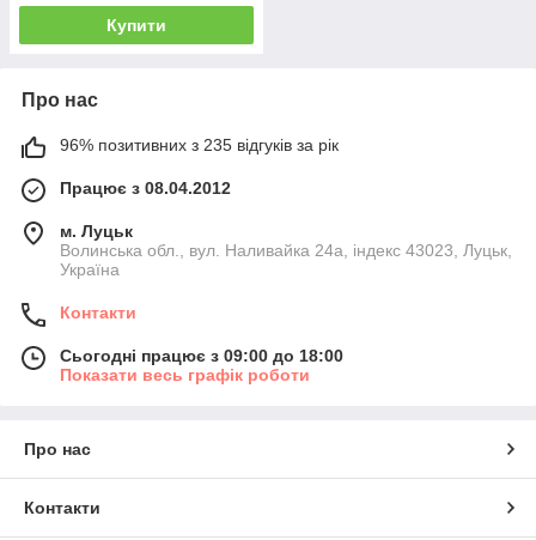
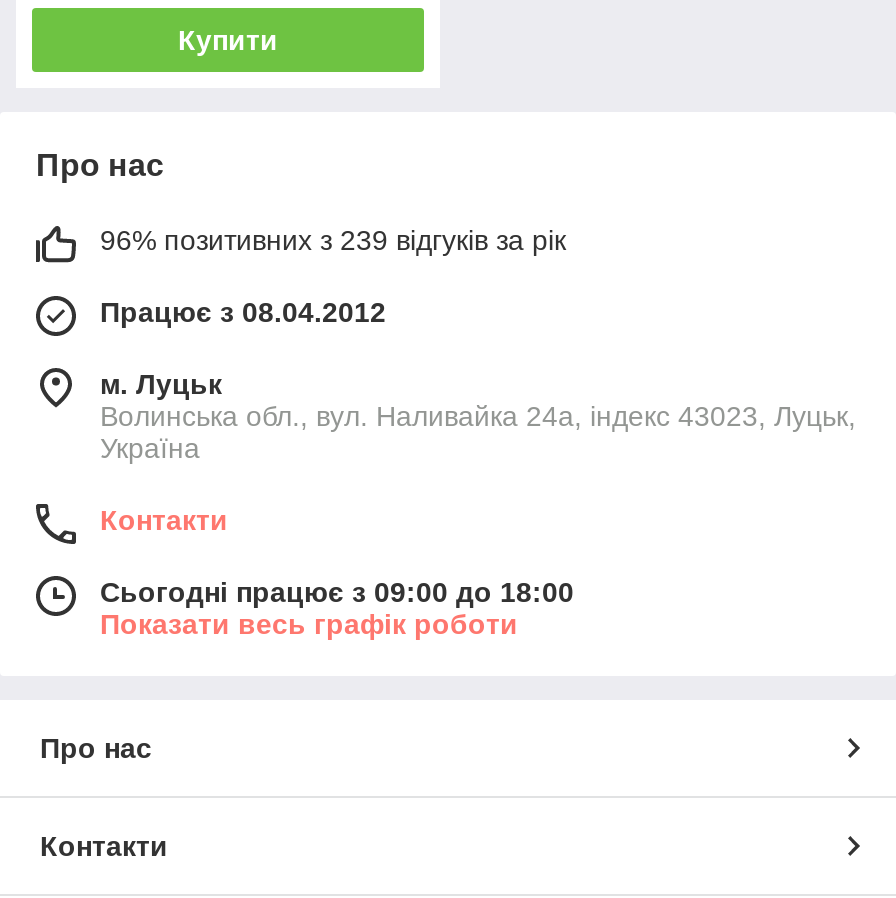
[60,135,339,154] 96% позитивних з 235 відгуків за рік -> [100,224,566,256] 96% позитивних з 239 відгуків за рік

